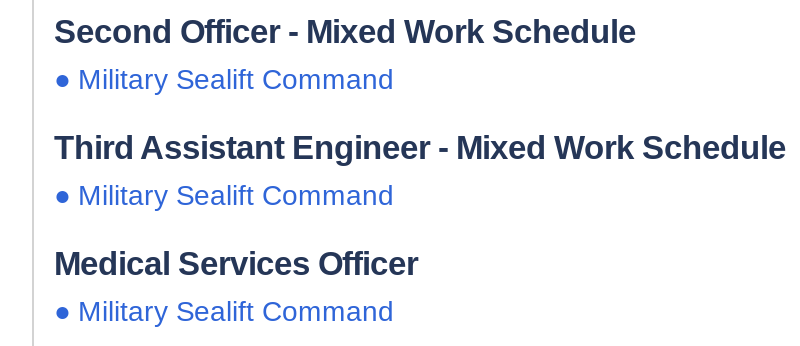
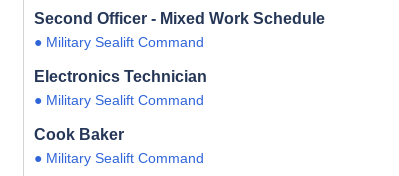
[54,128,786,164] Third Assistant Engineer - Mixed Work Schedule -> [34,67,207,85] Electronics Technician
[54,244,418,280] Medical Services Officer -> [34,125,124,143] Cook Baker

